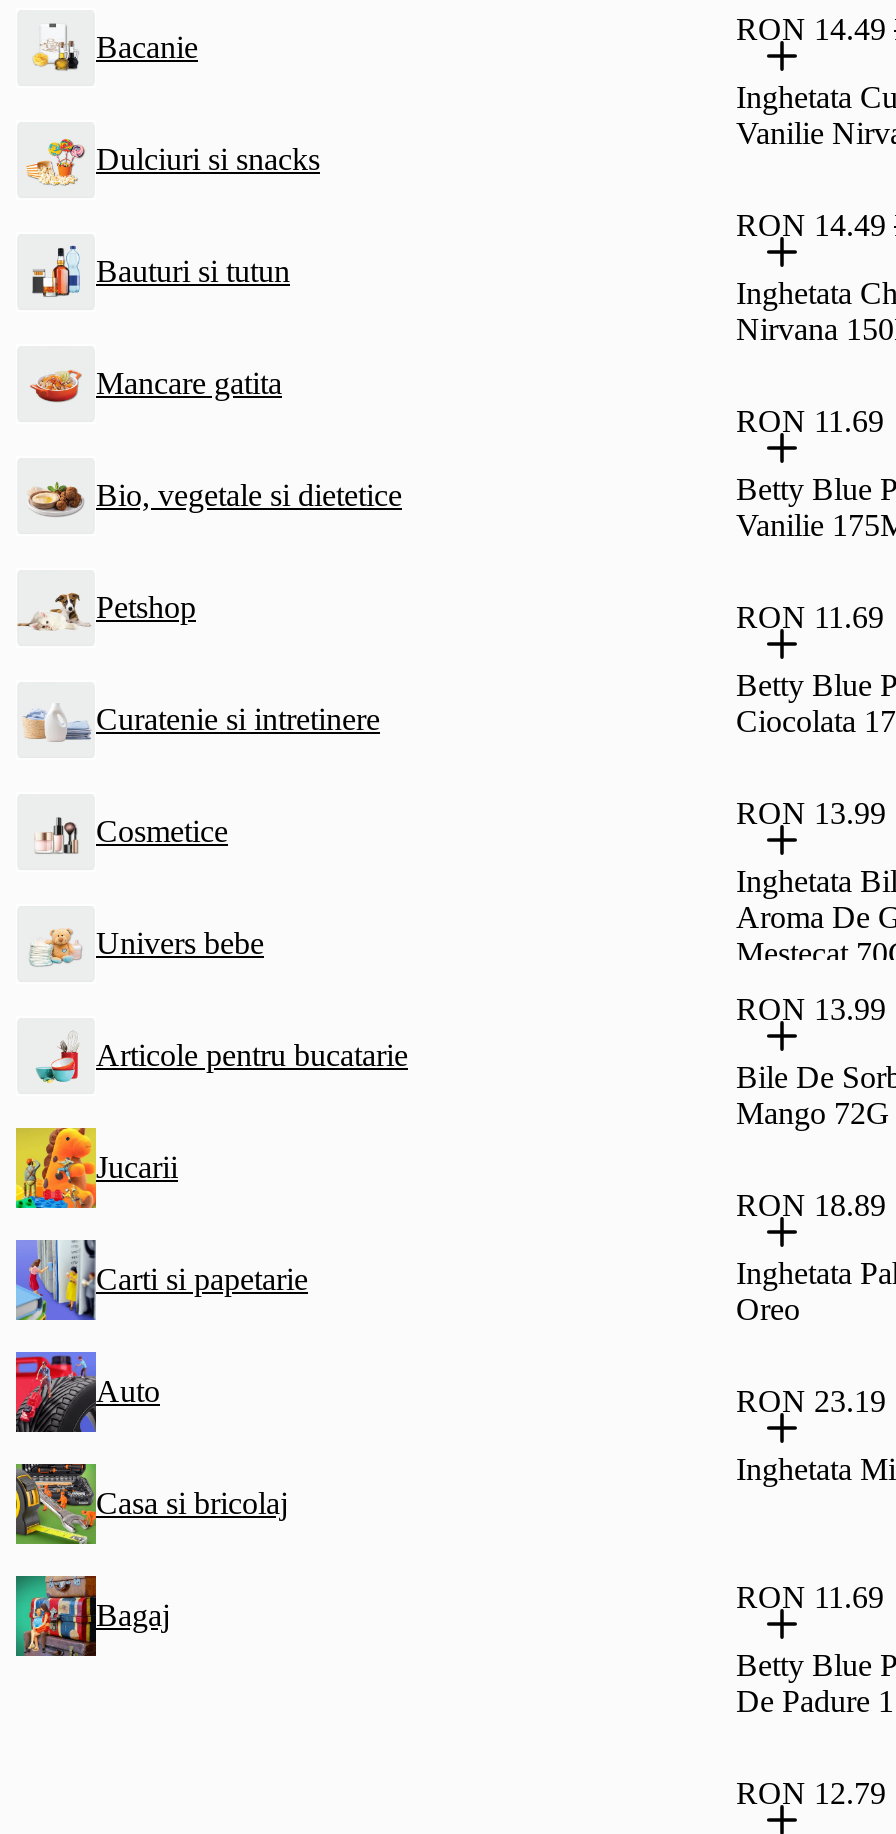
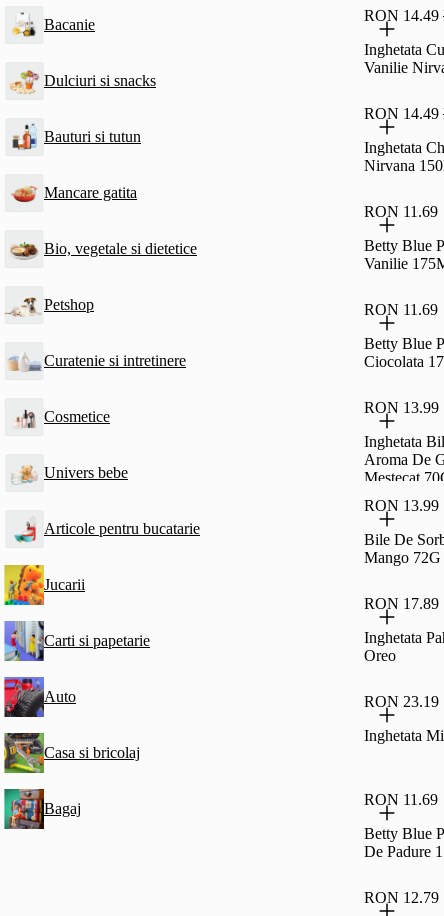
[736,1188,886,1222] RON 18.89 -> [364,595,439,612] RON 17.89

